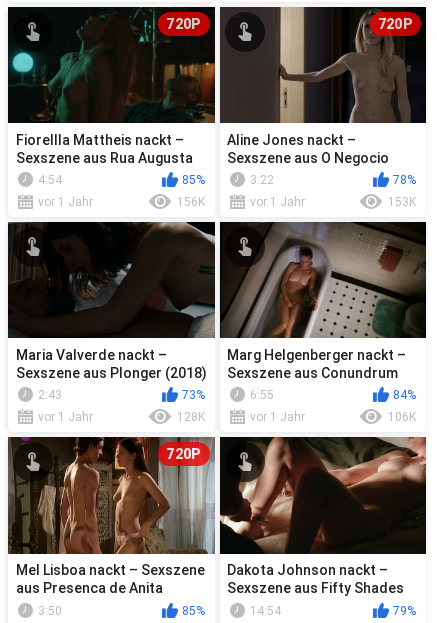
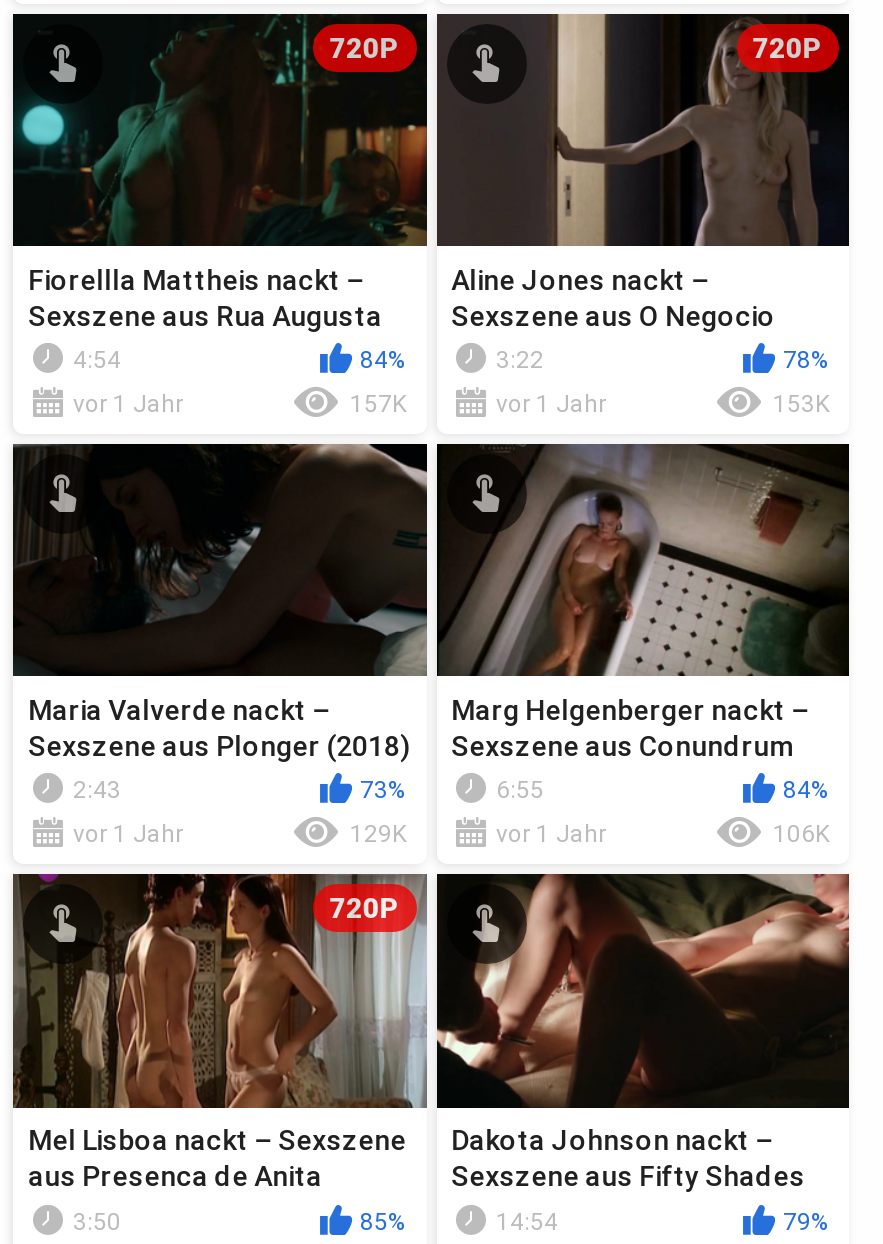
[181,173,204,187] 85% -> [360,347,406,375] 84%
[176,195,204,209] 156K -> [350,391,406,419] 157K
[176,410,204,424] 128K -> [350,821,406,849] 129K

